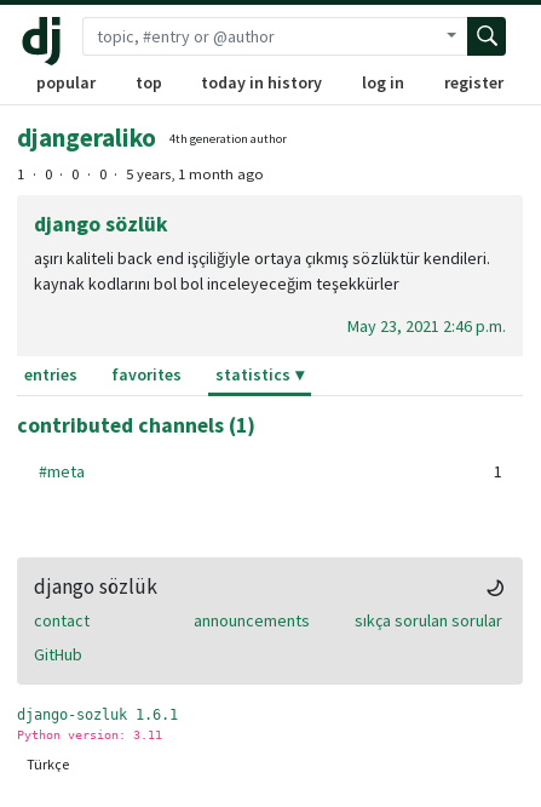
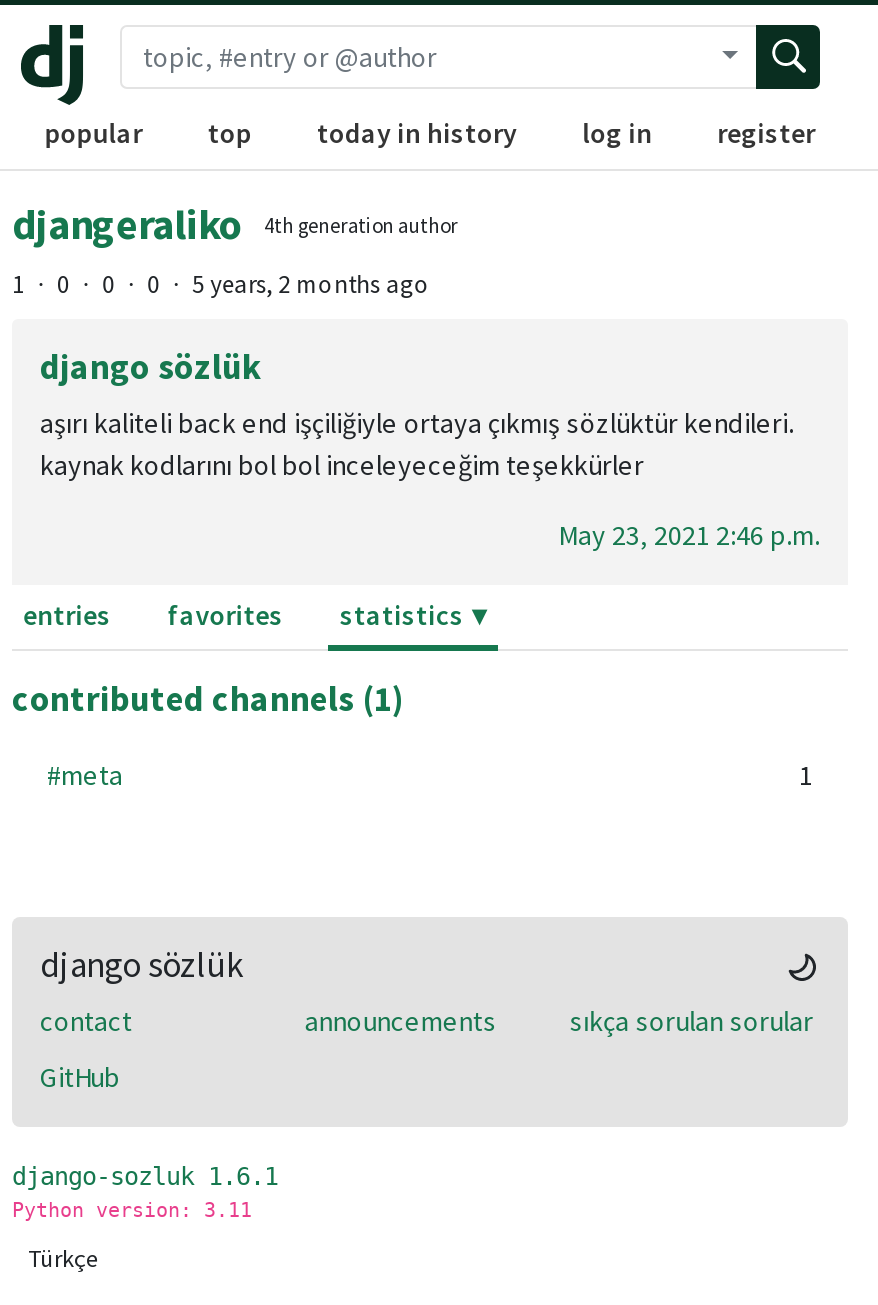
[126,164,264,182] 5 years, 1 month ago -> [192,268,430,298] 5 years, 2 months ago

